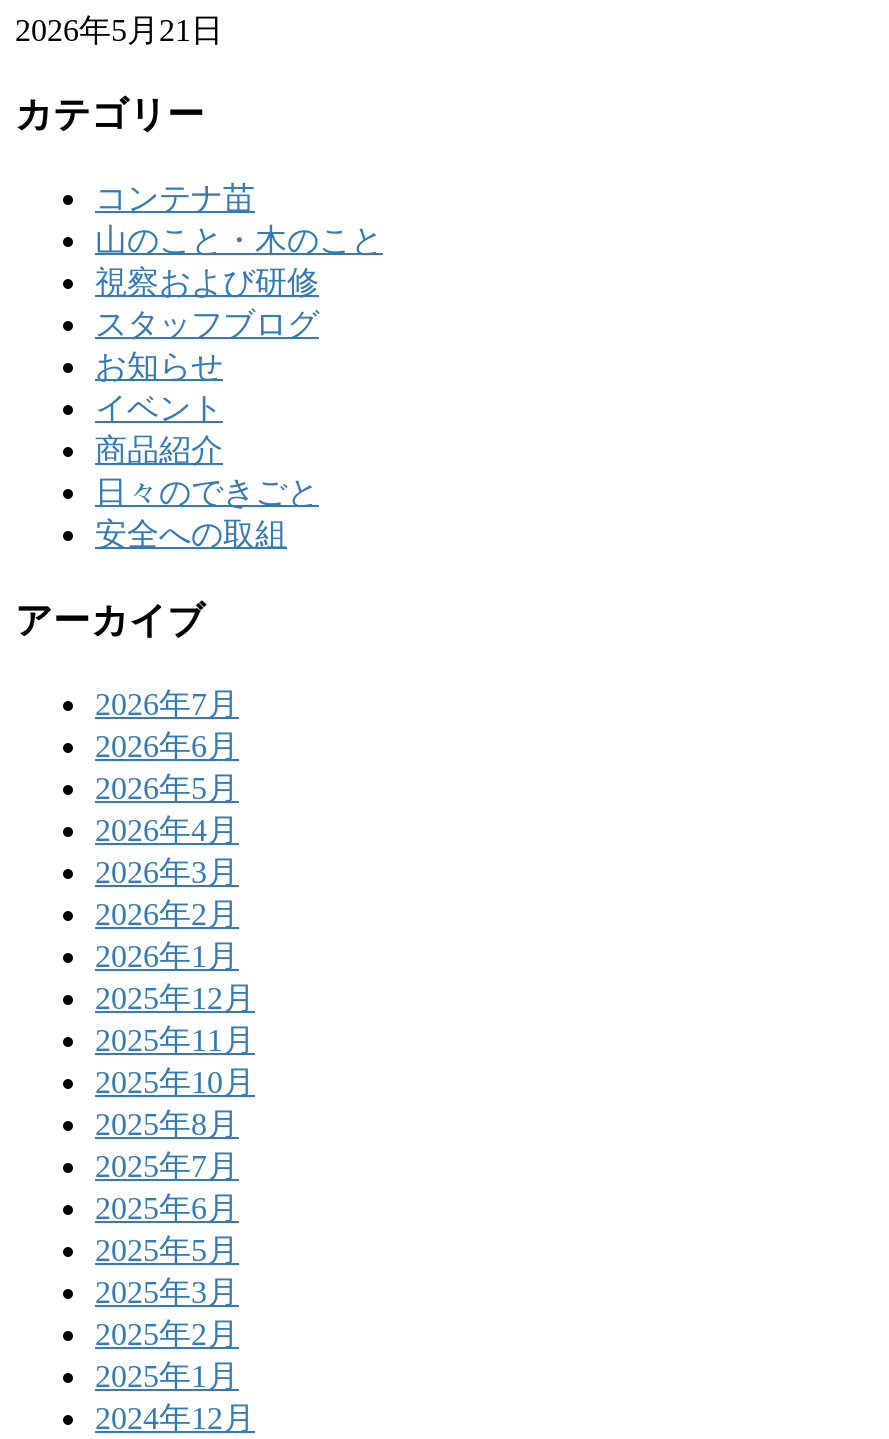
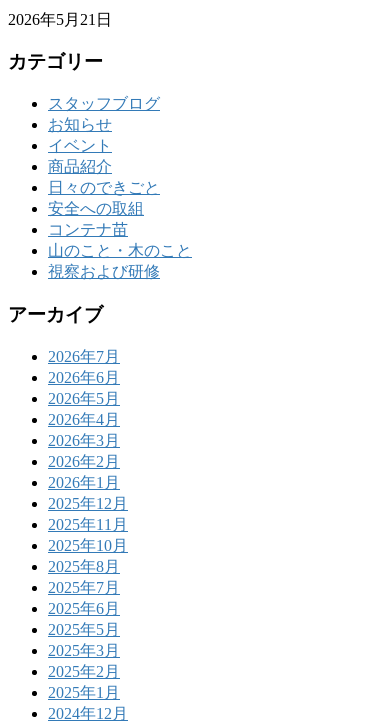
moved [95,181,383,299] -> [48,221,192,280]: コンテナ苗 | 山のこと・木のこと | 視察および研修
moved [95,349,319,551] -> [48,116,160,217]: お知らせ | イベント | 商品紹介 | 日々のできごと | 安全への取組

